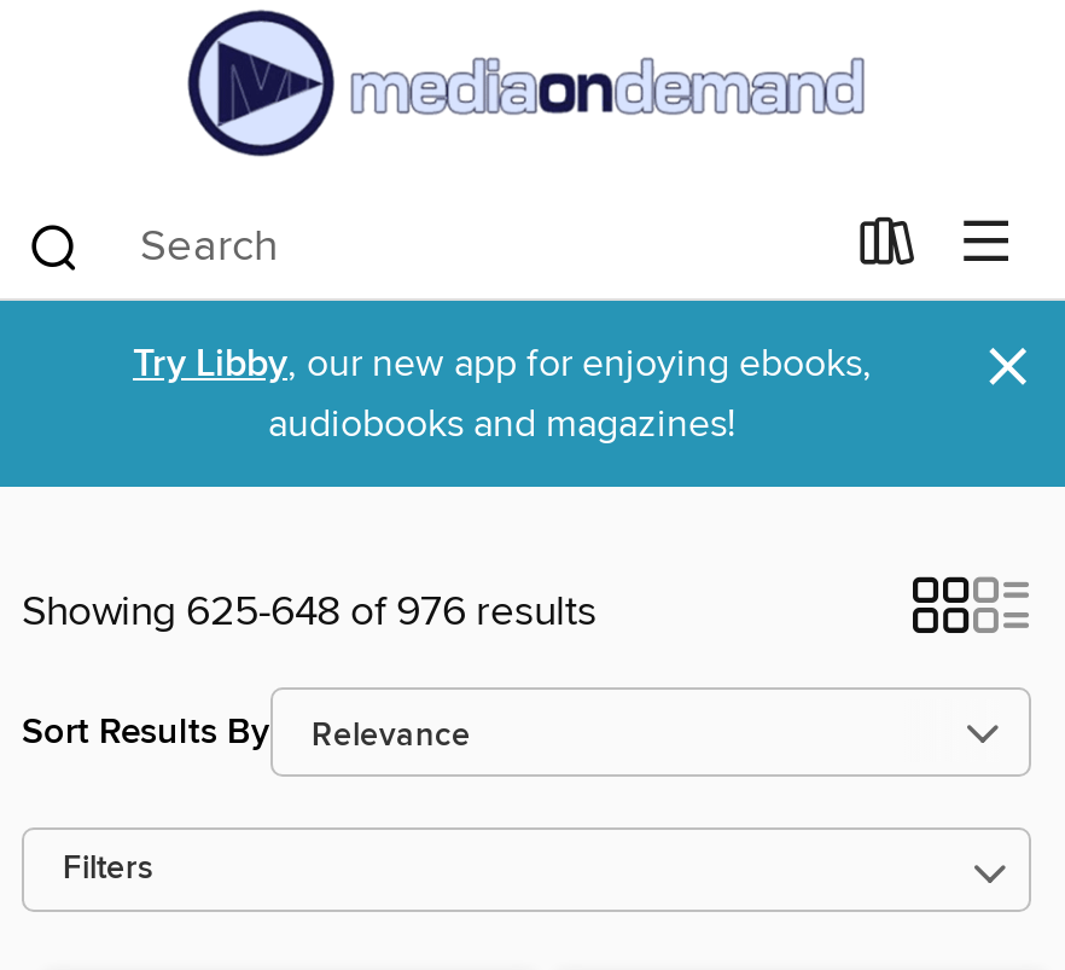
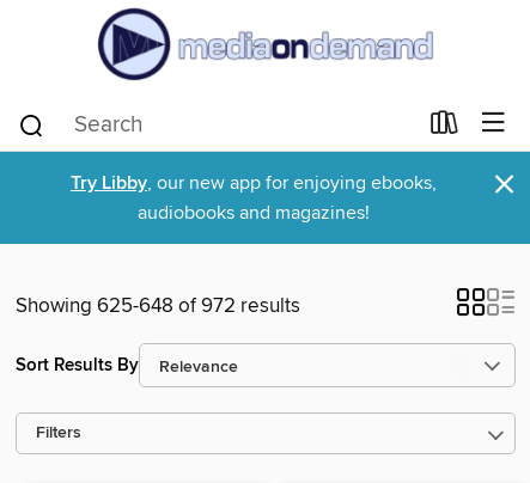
[22,586,596,639] Showing 625-648 of 976 results -> [16,293,300,319] Showing 625-648 of 972 results

